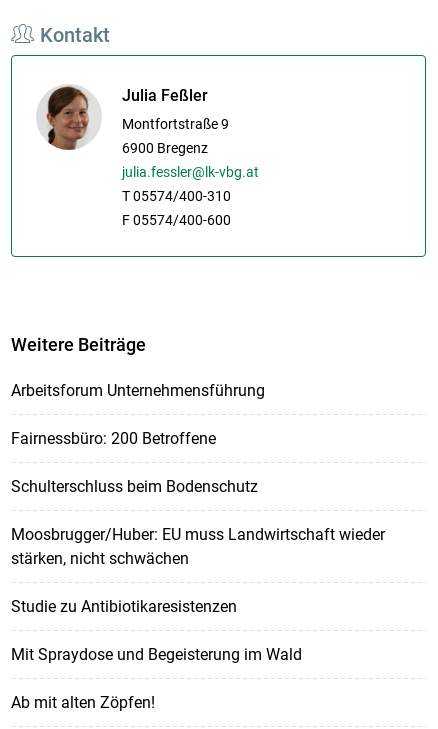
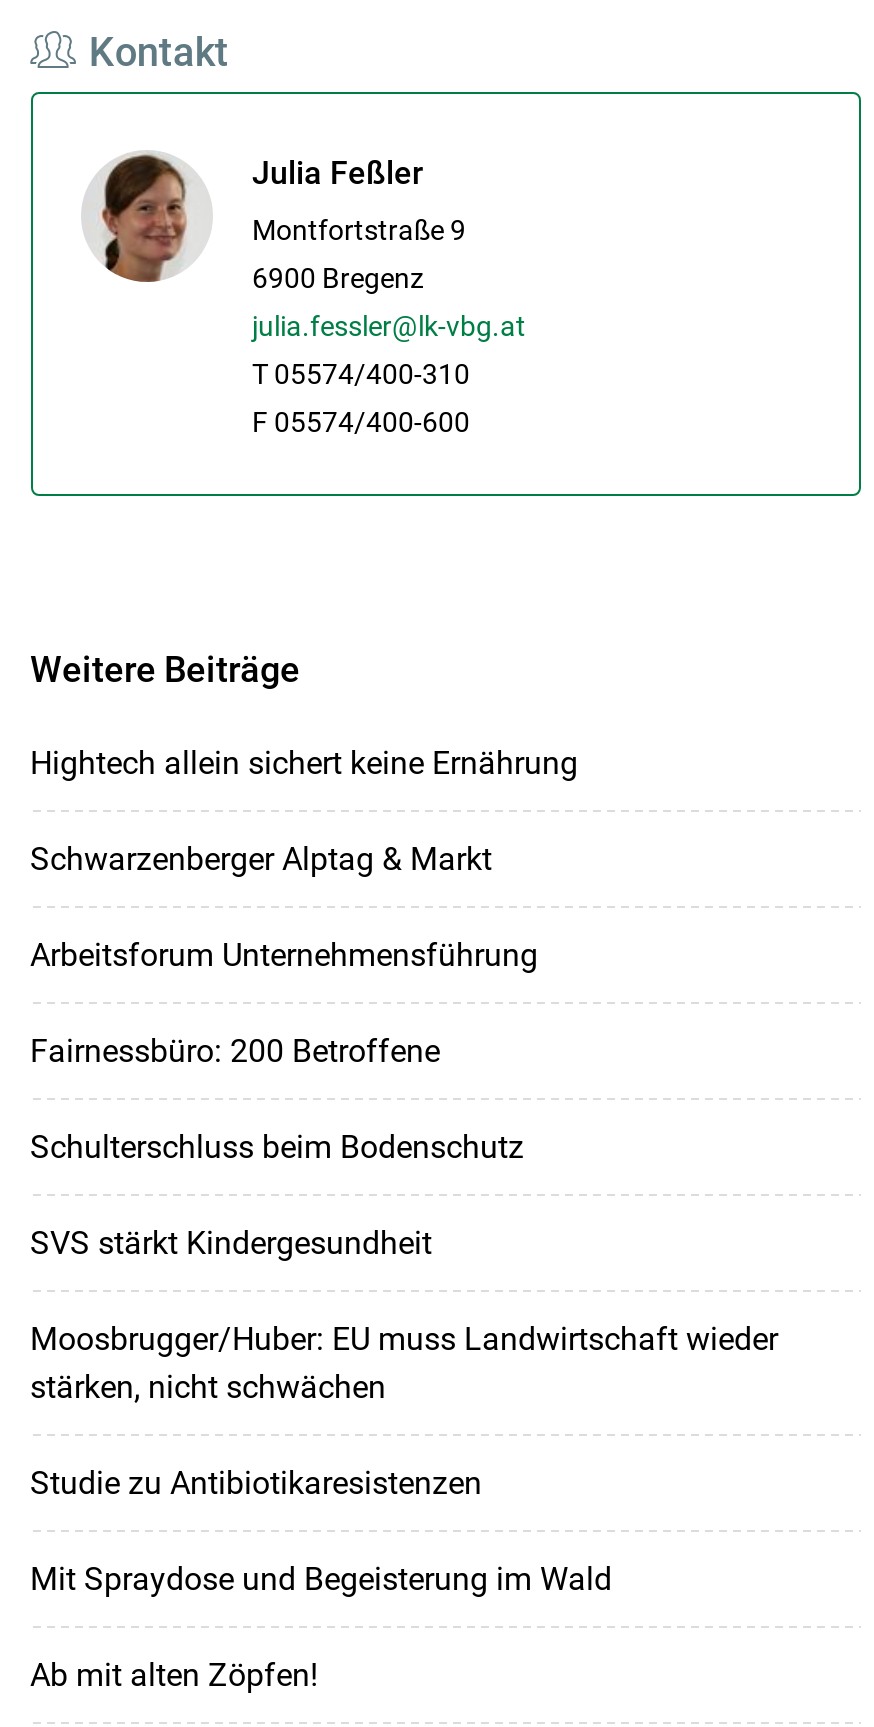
none -> [30,744,578,878] Hightech allein sichert keine Ernährung | Schwarzenberger Alptag & Markt
none -> [30,1224,432,1262] SVS stärkt Kindergesundheit

